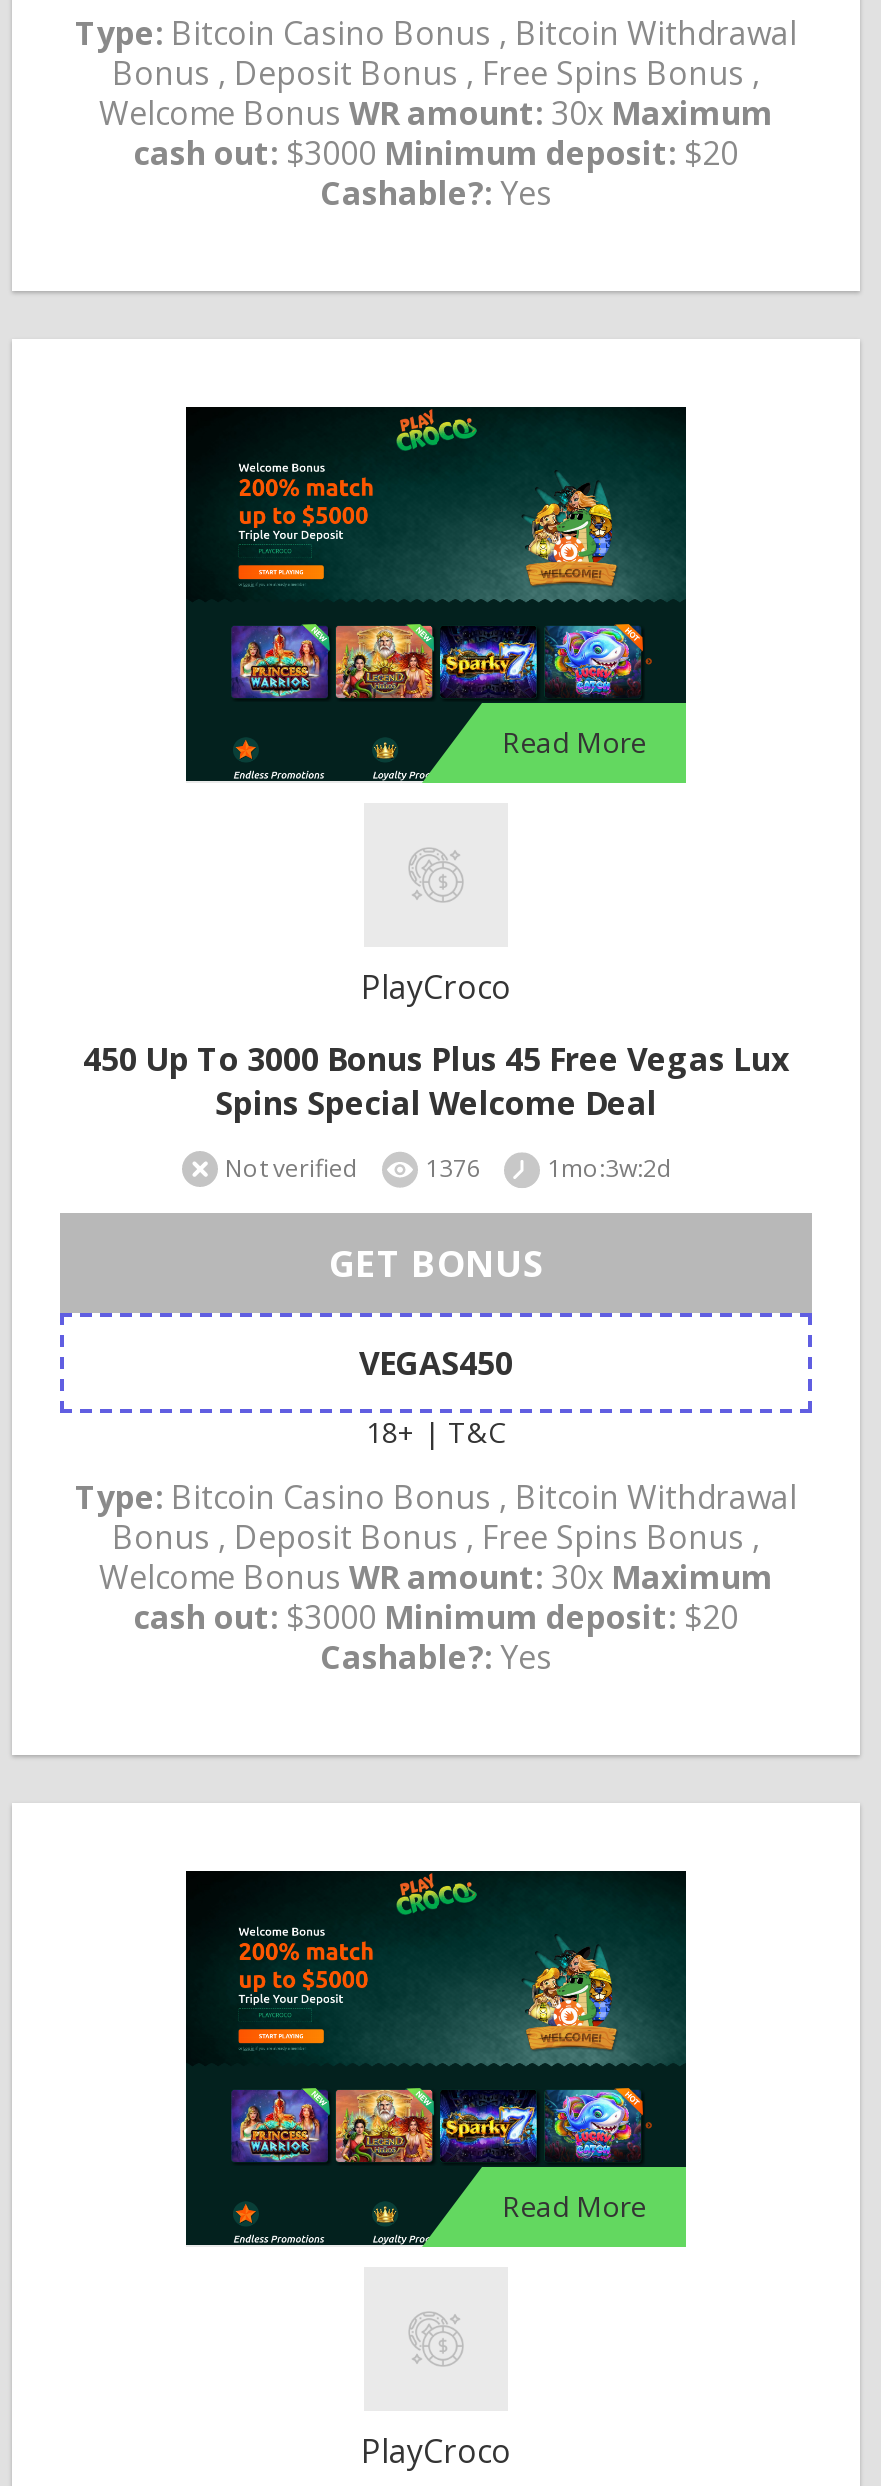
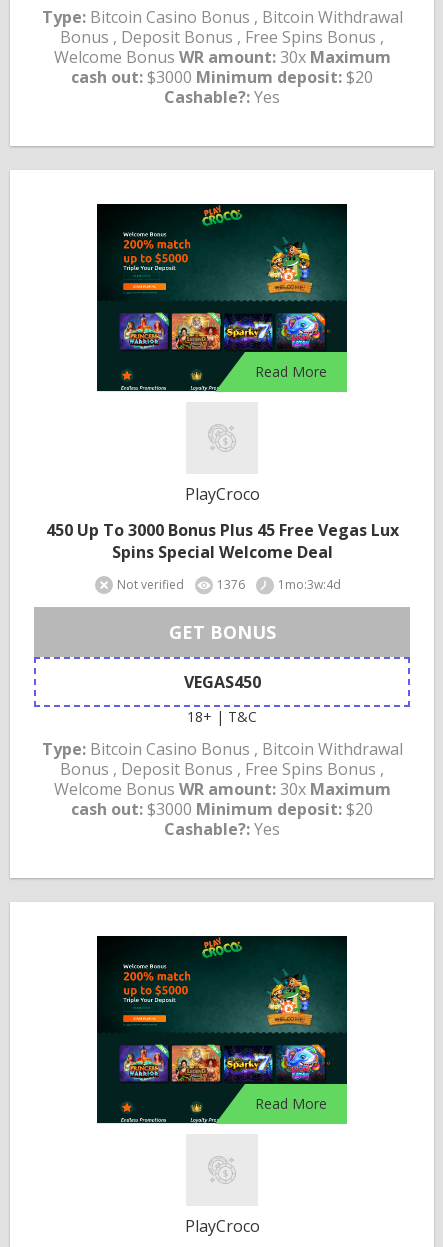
[225,1150,673,1184] Not verified 1376 1mo:3w:2d -> [116,576,340,593] Not verified 1376 1mo:3w:4d

